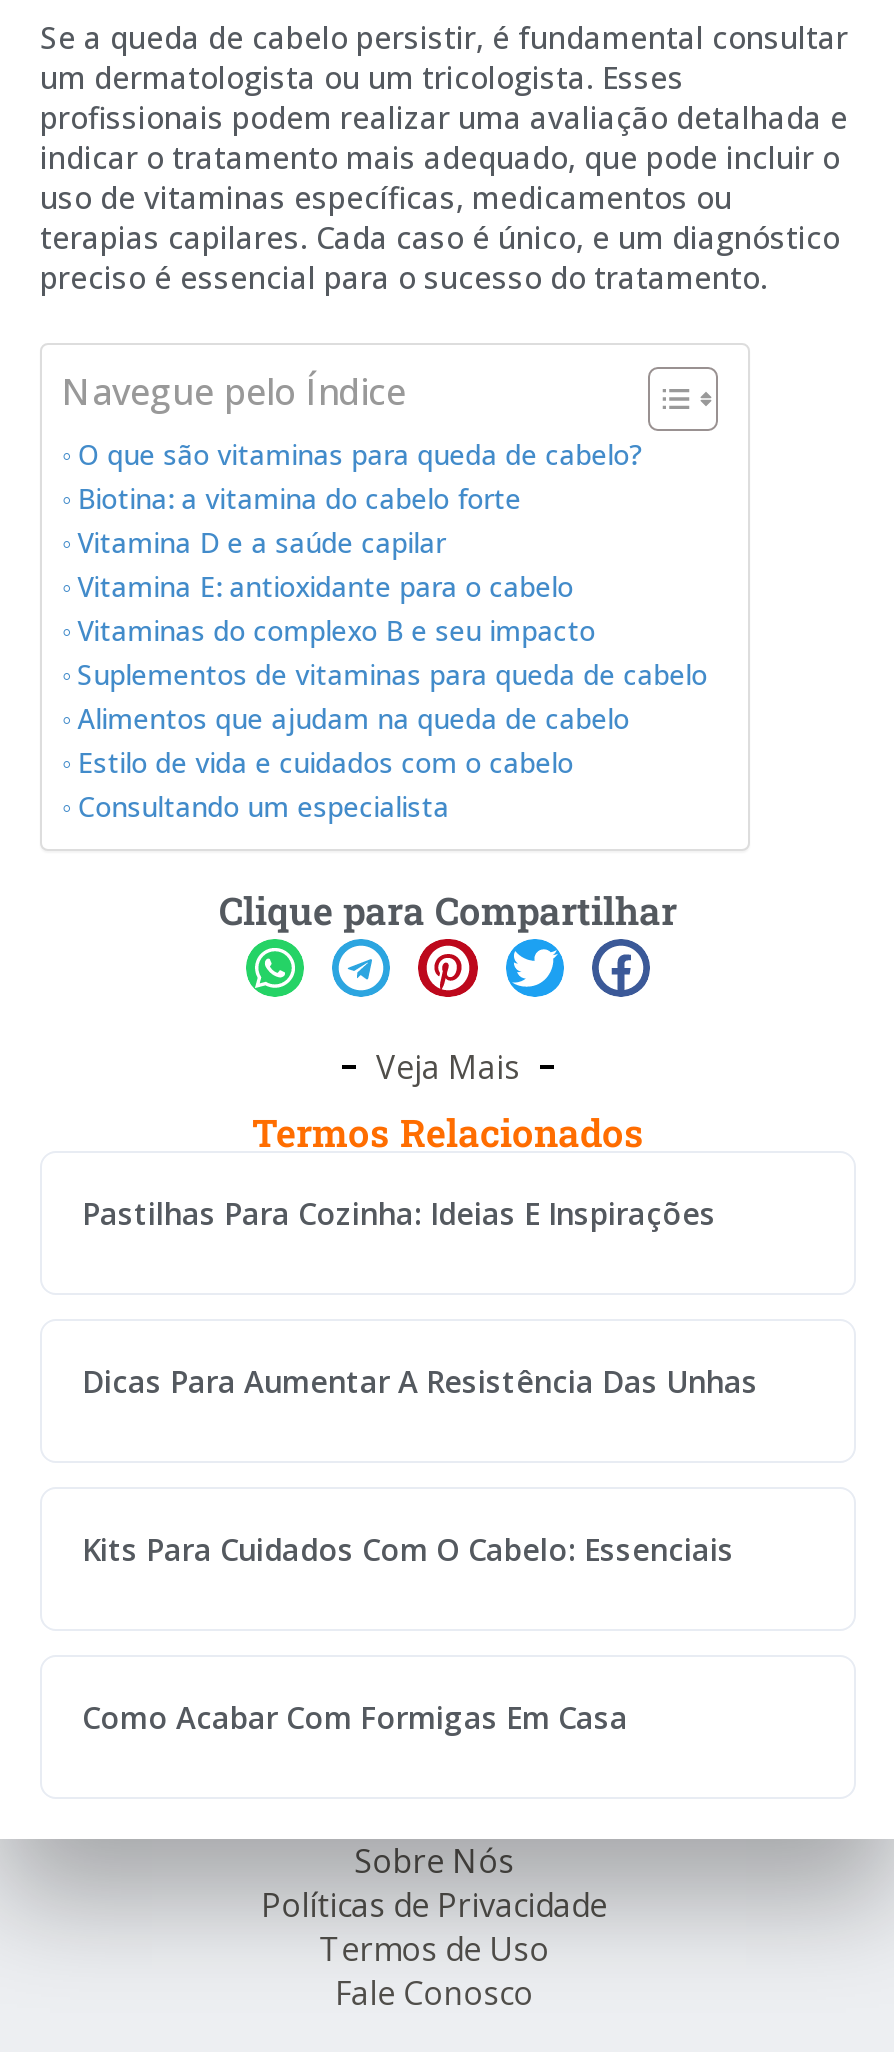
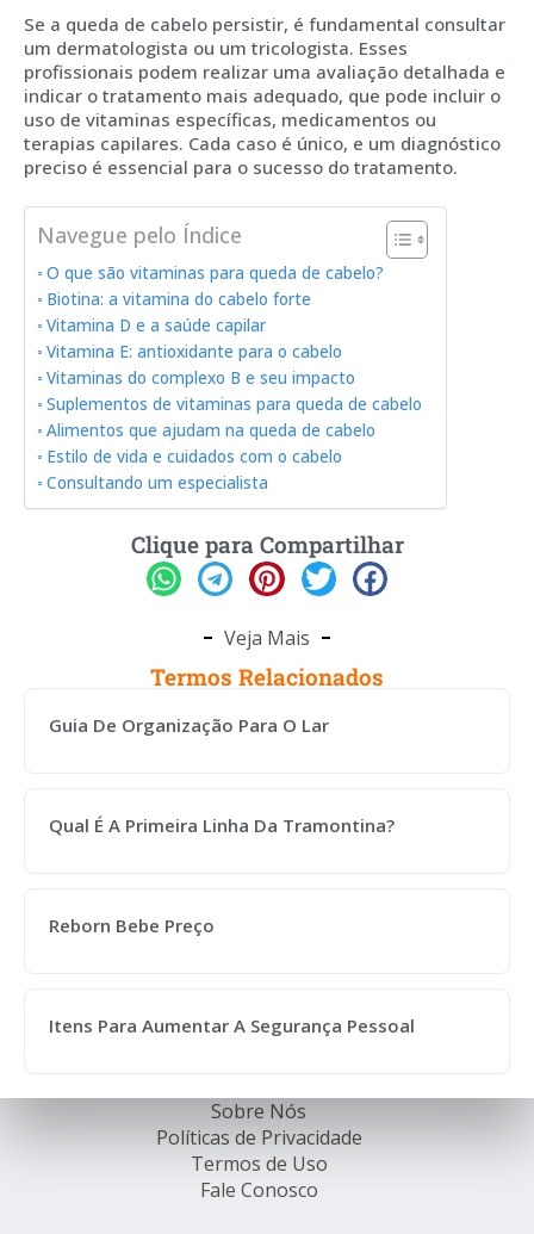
[82,1193,716,1233] Pastilhas Para Cozinha: Ideias E Inspirações -> [49,713,329,737] Guia De Organização Para O Lar
[82,1361,758,1401] Dicas Para Aumentar A Resistência Das Unhas -> [49,813,395,837] Qual É A Primeira Linha Da Tramontina?
[82,1529,734,1569] Kits Para Cuidados Com O Cabelo: Essenciais -> [49,913,215,937] Reborn Bebe Preço
[82,1697,628,1737] Como Acabar Com Formigas Em Casa -> [49,1013,415,1037] Itens Para Aumentar A Segurança Pessoal

